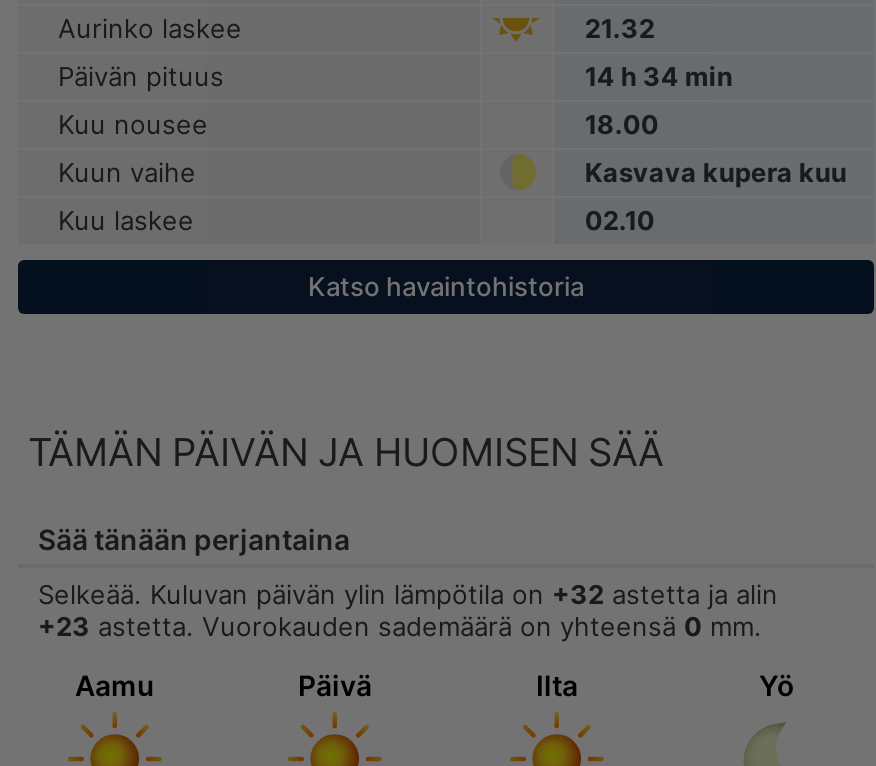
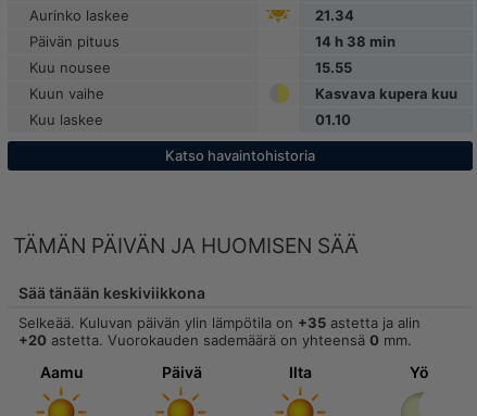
[585,12,655,44] 21.32 -> [315,7,355,24] 21.34
[585,60,733,92] 14 h 34 min -> [315,33,396,50] 14 h 38 min
[585,108,659,140] 18.00 -> [315,59,352,76] 15.55
[585,204,655,236] 02.10 -> [315,111,351,128] 01.10
[38,522,350,556] Sää tänään perjantaina -> [18,283,205,302] Sää tänään keskiviikkona
[38,578,778,610] Selkeää. Kuluvan päivän ylin lämpötila on +32 astetta ja alin -> [18,314,420,331] Selkeää. Kuluvan päivän ylin lämpötila on +35 astetta ja alin
[38,610,762,642] +23 astetta. Vuorokauden sademäärä on yhteensä 0 mm. -> [18,331,412,349] +20 astetta. Vuorokauden sademäärä on yhteensä 0 mm.

